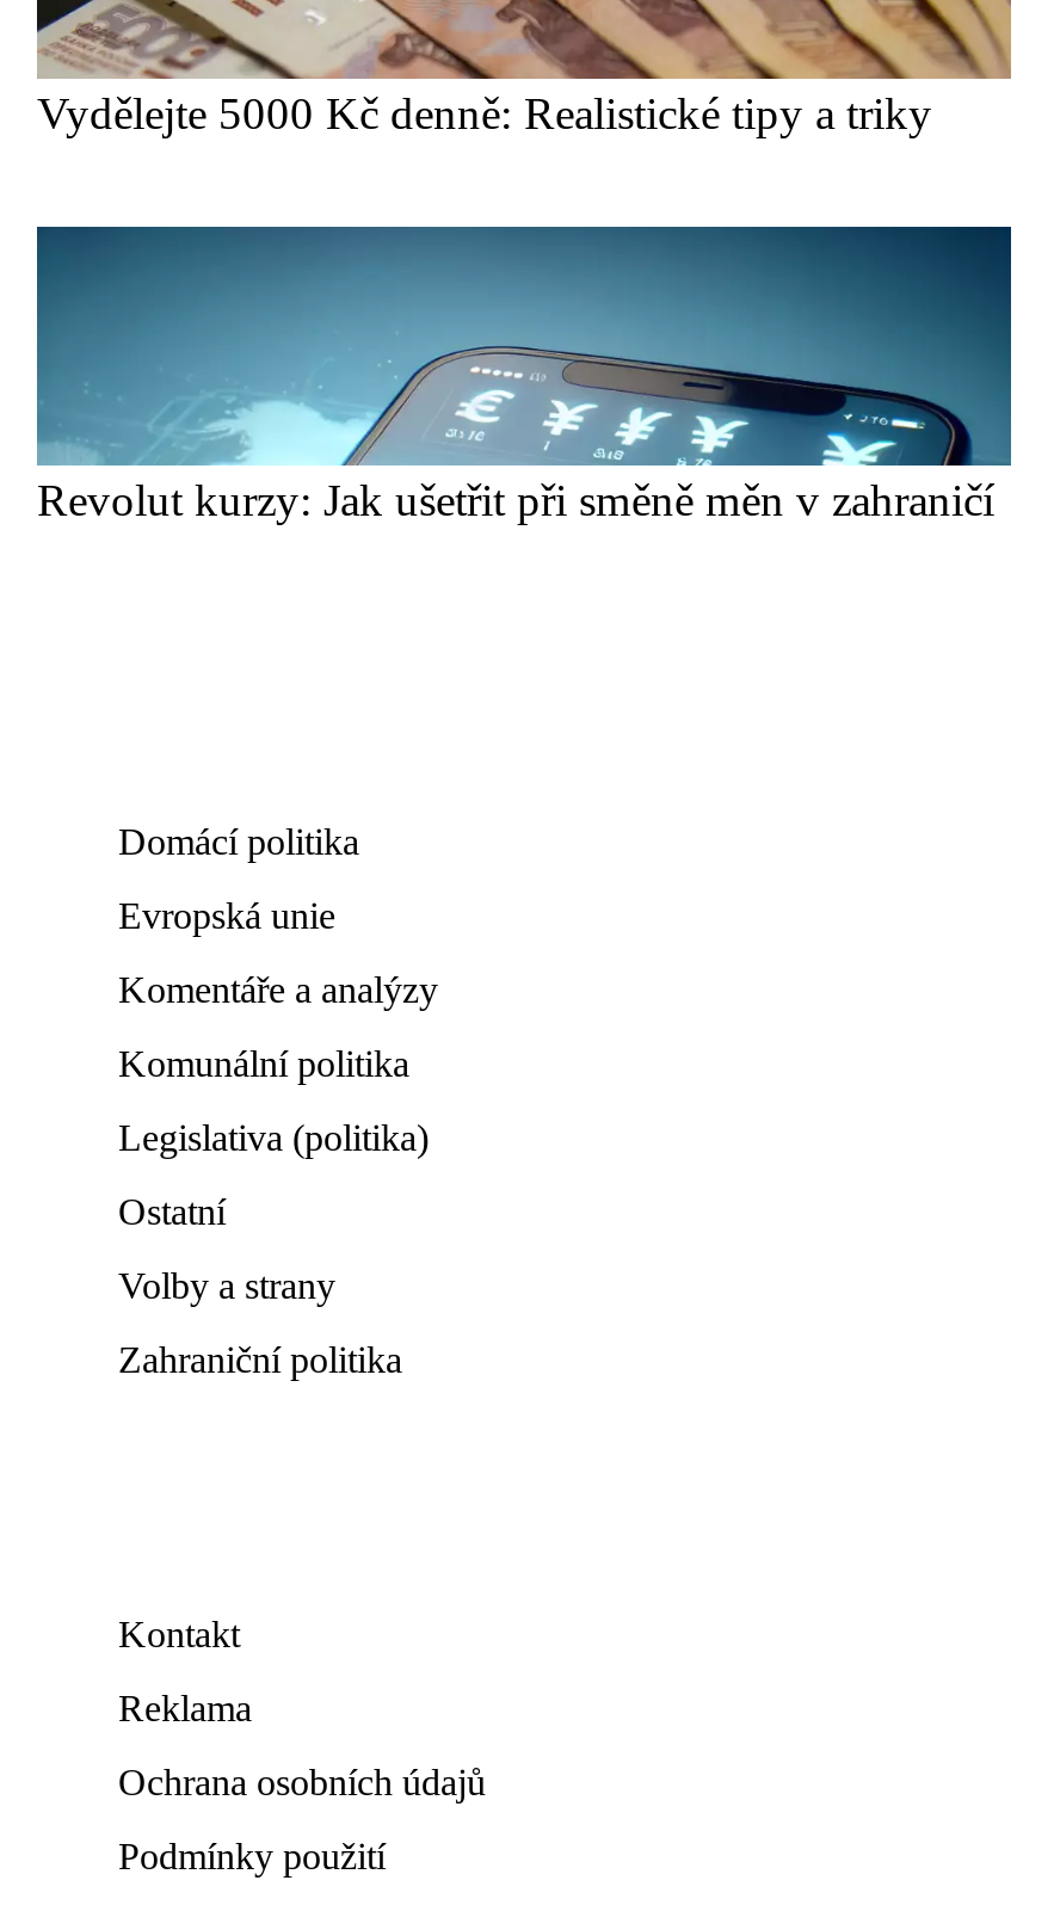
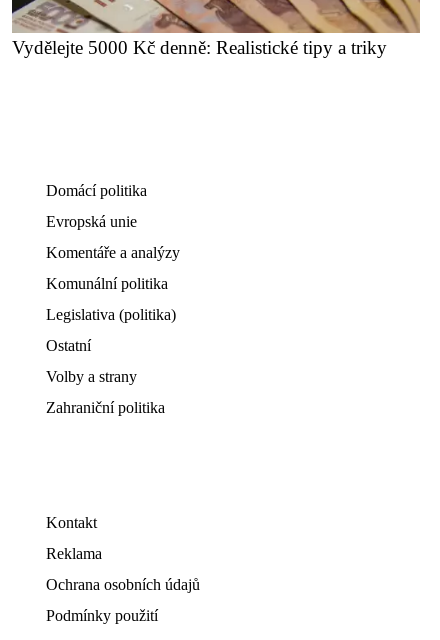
[35,224,1013,525] [image] | Revolut kurzy: Jak ušetřit při směně měn v zahraničí -> none

